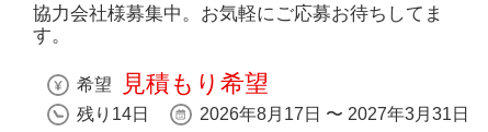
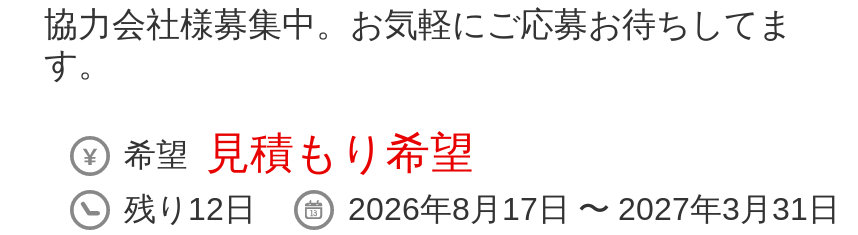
[77,105,149,123] 残り14日 -> [124,192,256,226] 残り12日

